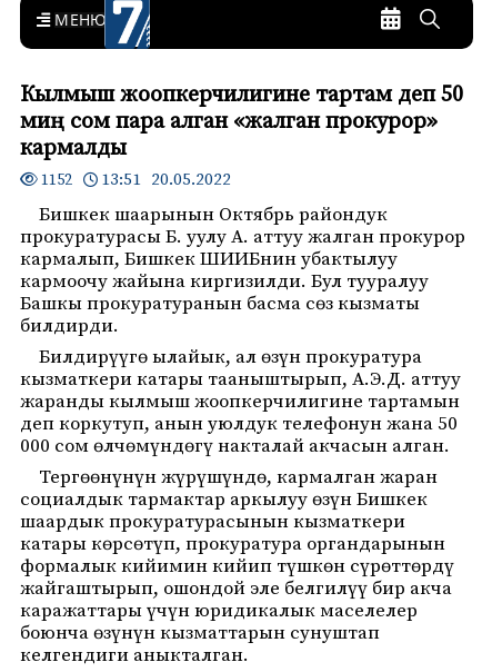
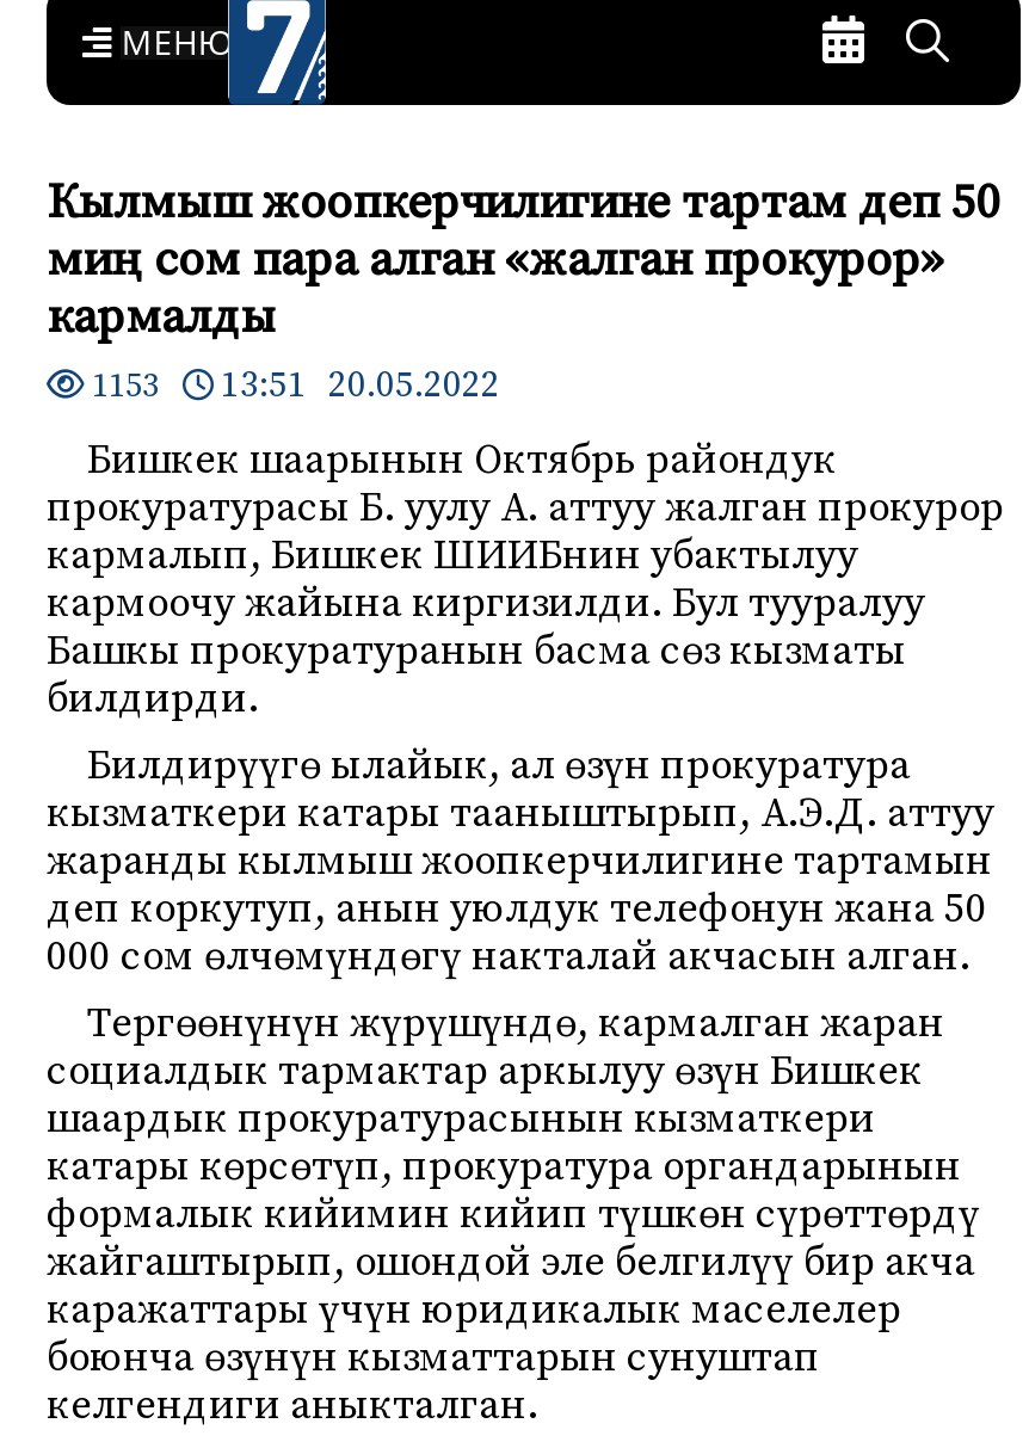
[41,169,231,190] 1152 13:51 20.05.2022 -> [92,363,500,408] 1153 13:51 20.05.2022

